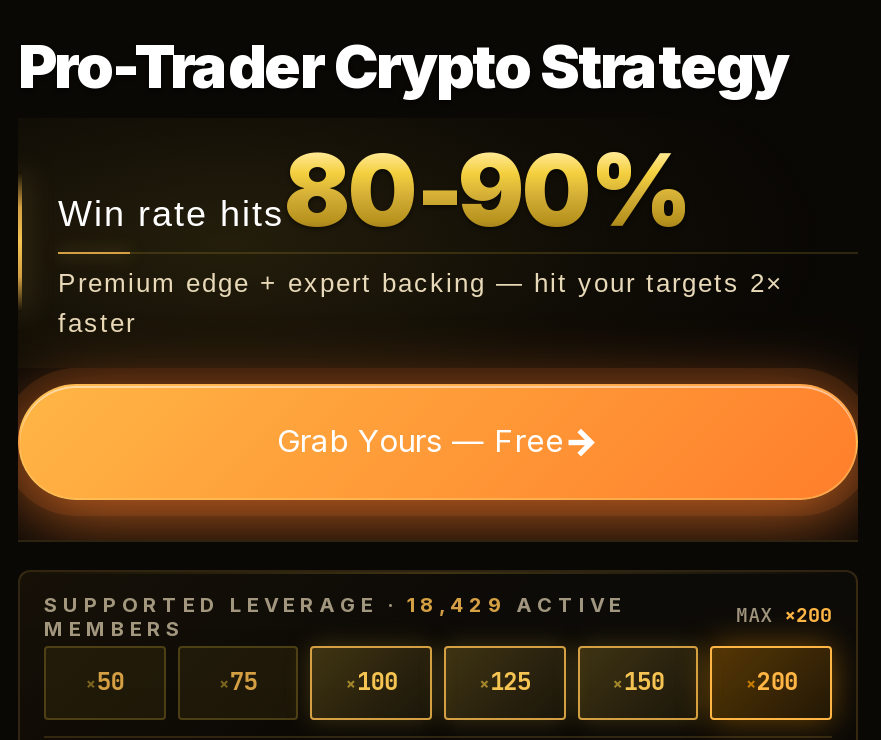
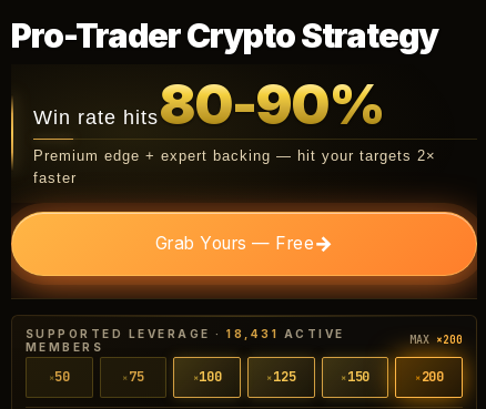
[44,591,626,615] SUPPORTED LEVERAGE · 18,429 ACTIVE -> [25,327,345,340] SUPPORTED LEVERAGE · 18,431 ACTIVE

